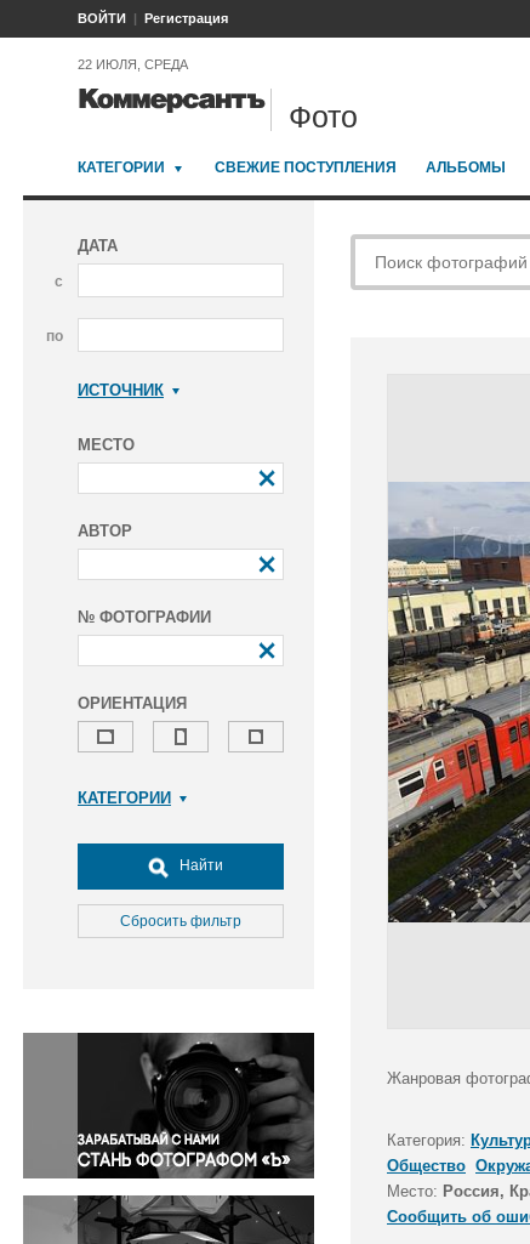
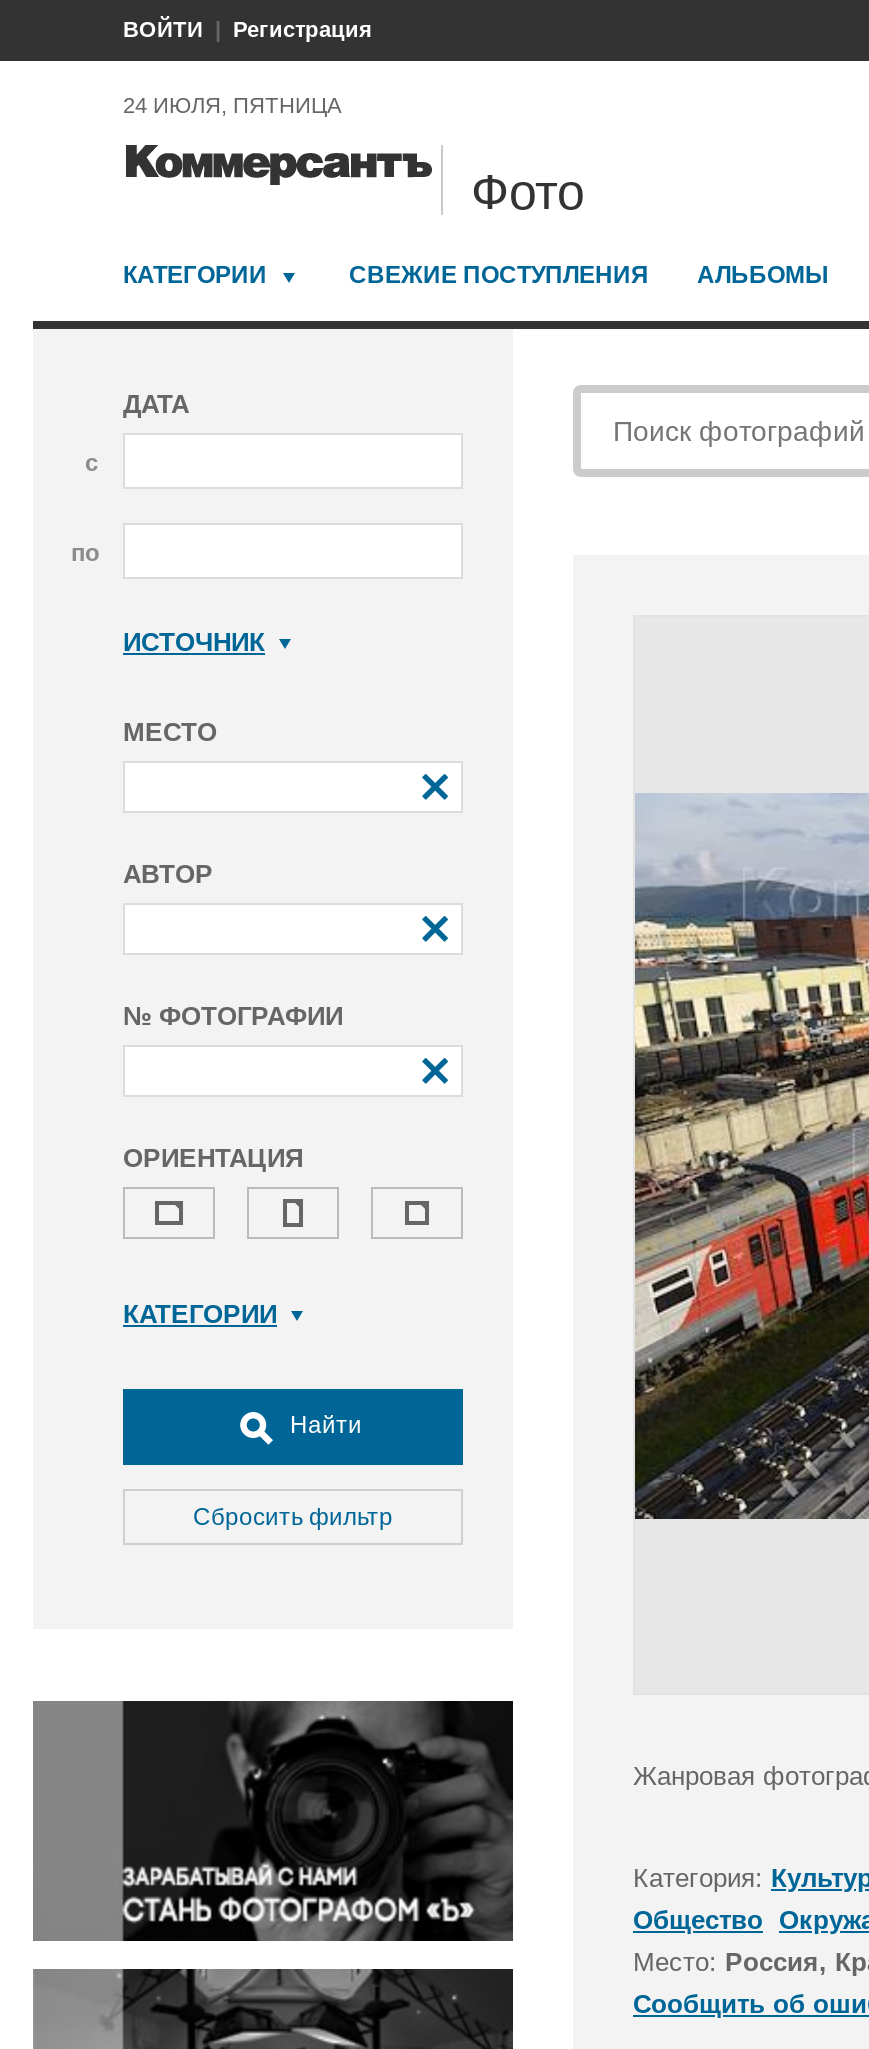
[78,57,188,72] 22 ИЮЛЯ, СРЕДА -> [123,93,341,117] 24 ИЮЛЯ, ПЯТНИЦА

